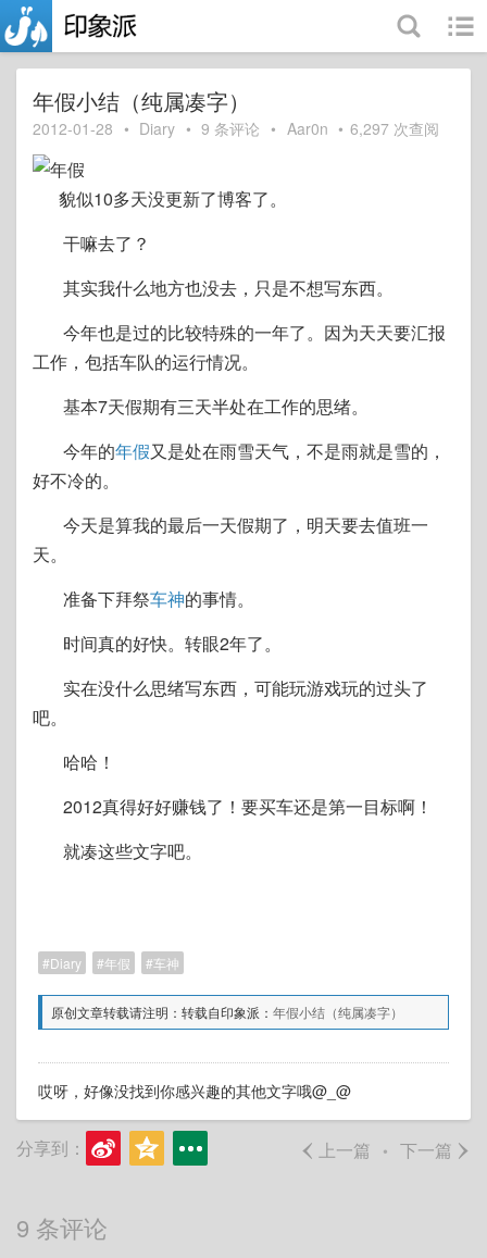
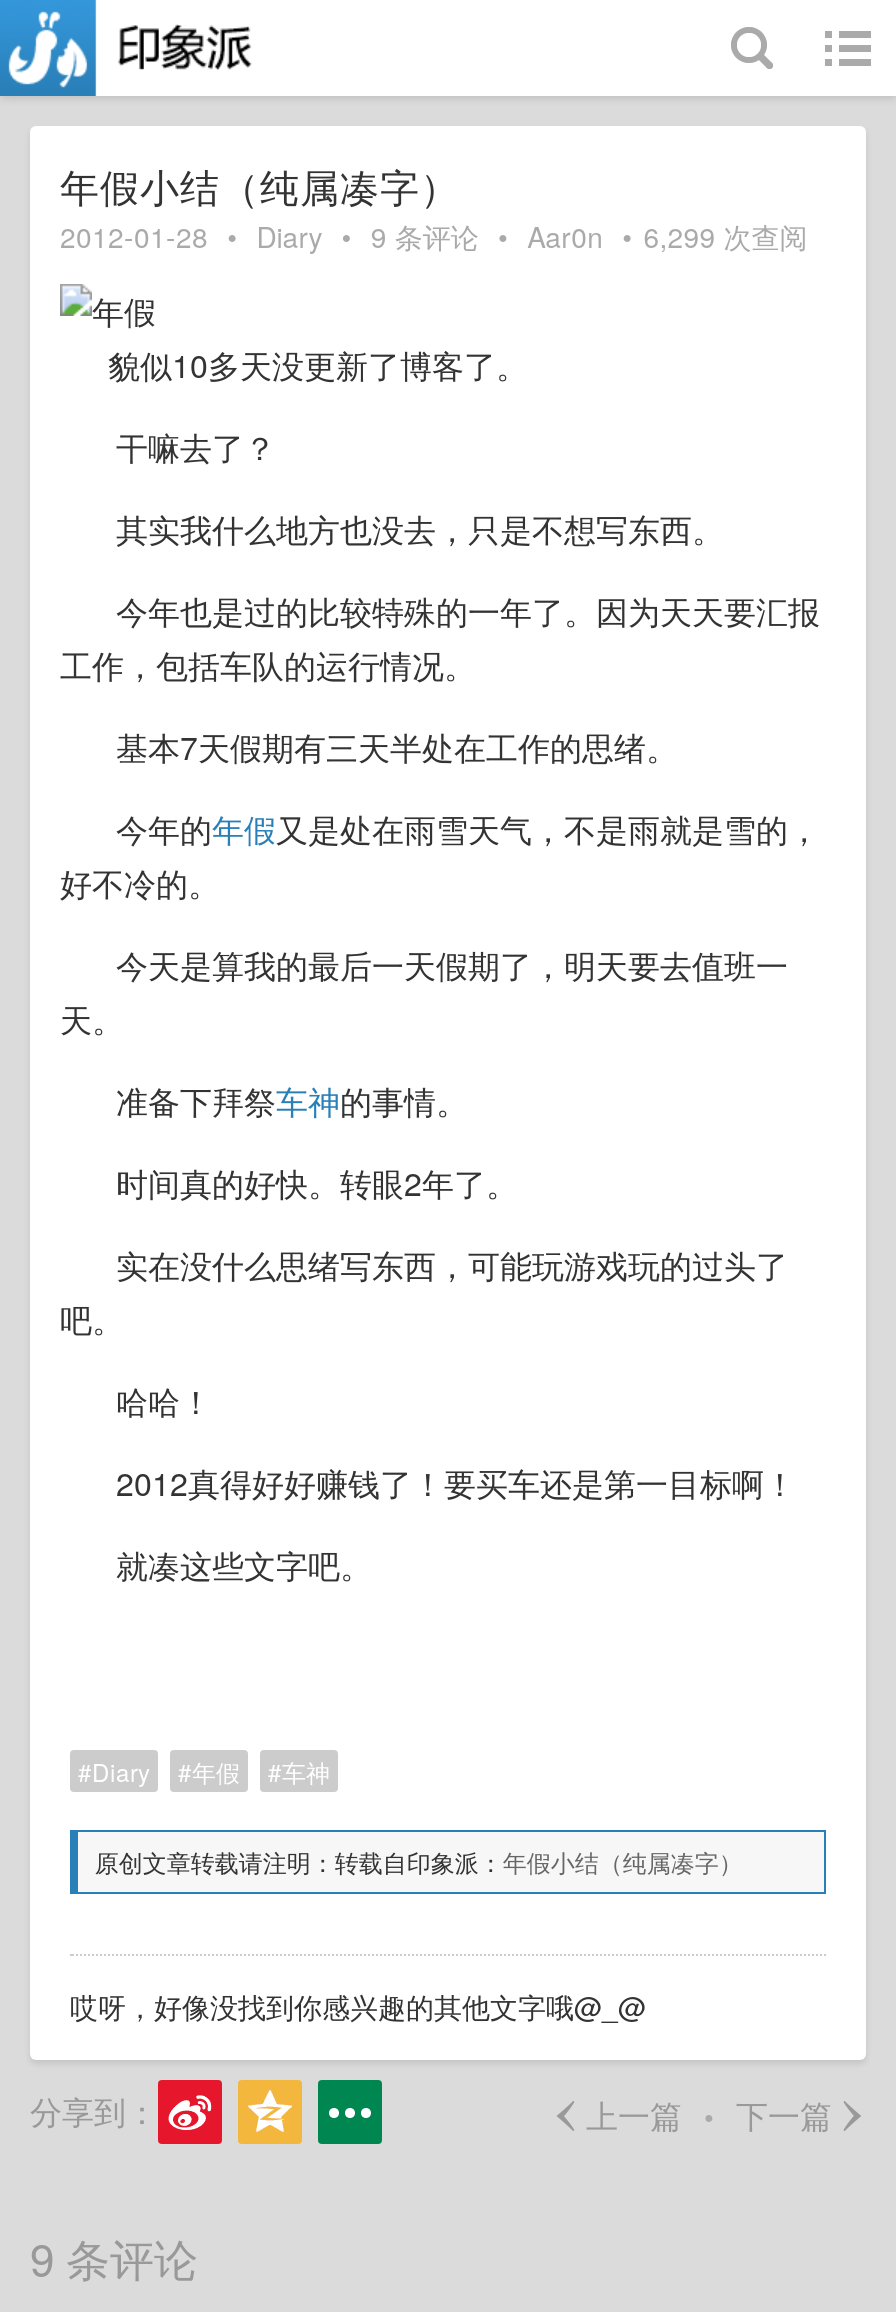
[33,118,439,140] 2012-01-28 • Diary • 9 条评论 • Aar0n • 6,297 次查阅 -> [60,217,808,257] 2012-01-28 • Diary • 9 条评论 • Aar0n • 6,299 次查阅

